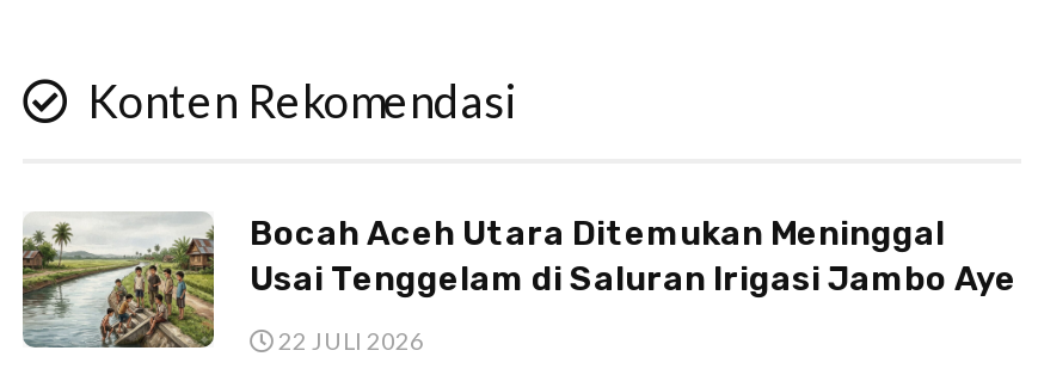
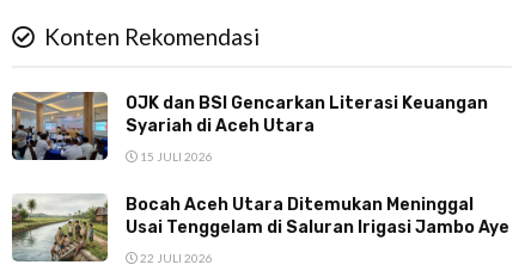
none -> [12,91,488,163] [image] | OJK dan BSI Gencarkan Literasi Keuangan | Syariah di Aceh Utara | 15 JULI 2026

